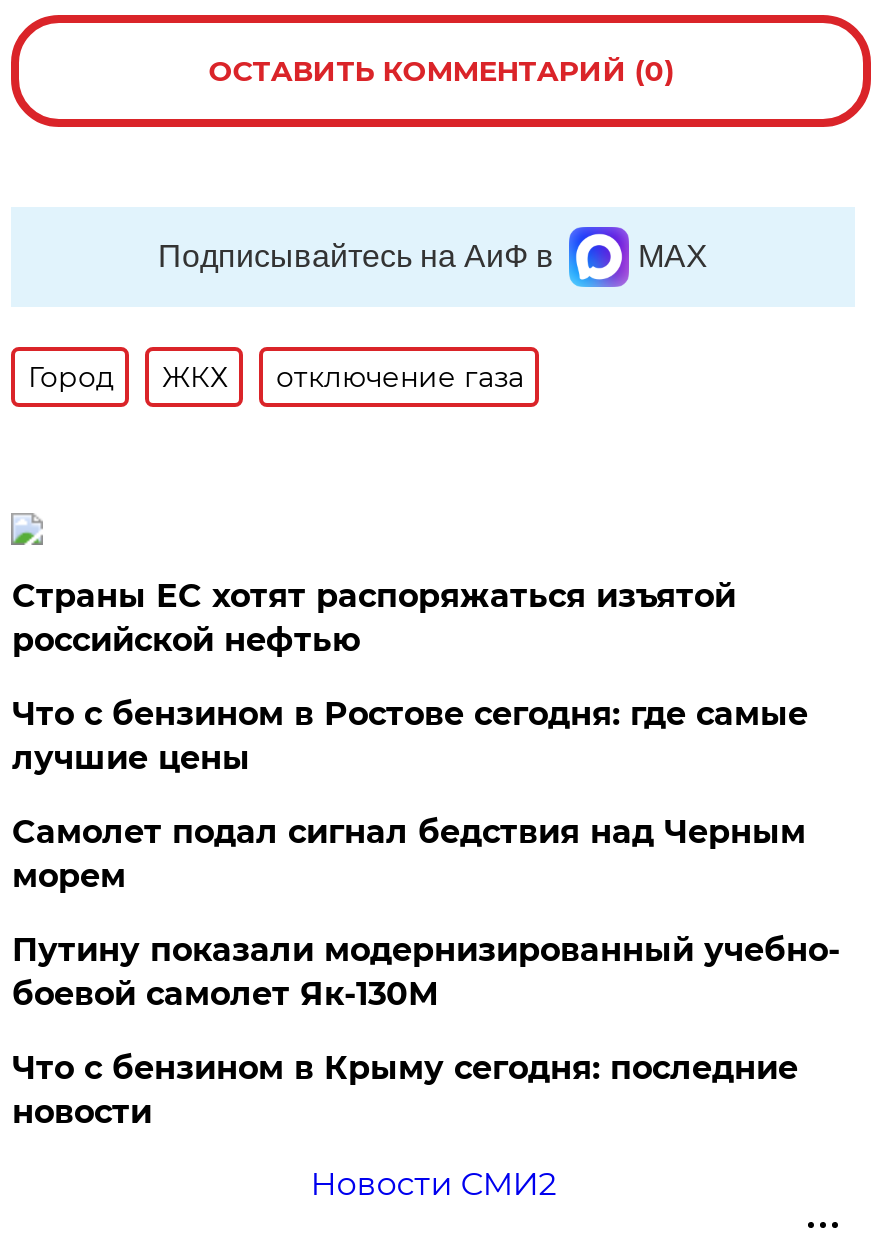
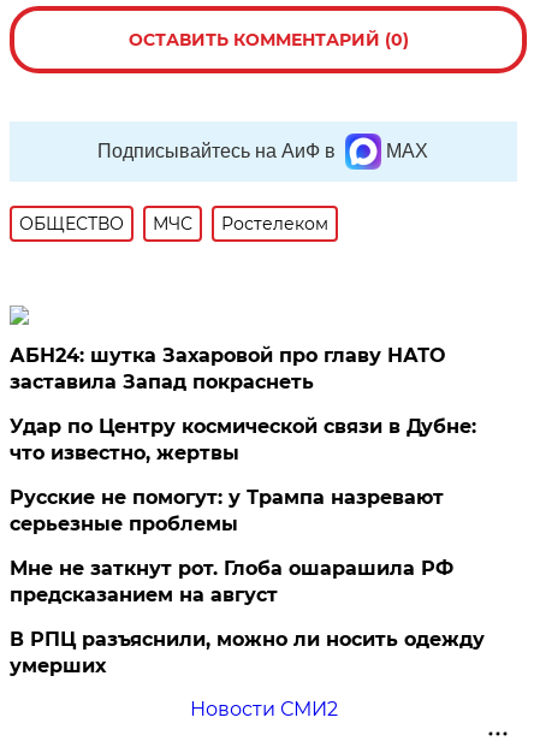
[28,359,524,395] Город | ЖКХ | отключение газа -> [20,213,329,235] ОБЩЕСТВО | МЧС | Ростелеком
[12,577,736,659] Страны ЕС хотят распоряжаться изъятой | российской нефтью -> [10,344,445,393] АБН24: шутка Захаровой про главу НАТО | заставила Запад покраснеть
[12,695,808,777] Что с бензином в Ростове сегодня: где самые | лучшие цены -> [10,415,477,464] Удар по Центру космической связи в Дубне: | что известно, жертвы
[12,813,806,895] Самолет подал сигнал бедствия над Черным | морем -> [10,486,444,535] Русские не помогут: у Трампа назревают | серьезные проблемы
[12,931,840,1013] Путину показали модернизированный учебно- | боевой самолет Як-130М -> [10,557,454,606] Мне не заткнут рот. Глоба ошарашила РФ | предсказанием на август
[12,1049,798,1131] Что с бензином в Крыму сегодня: последние | новости -> [10,628,485,677] В РПЦ разъяснили, можно ли носить одежду | умерших

